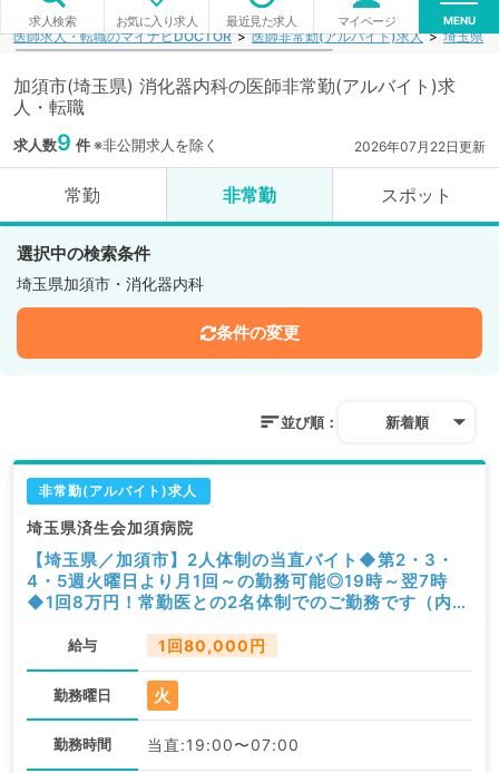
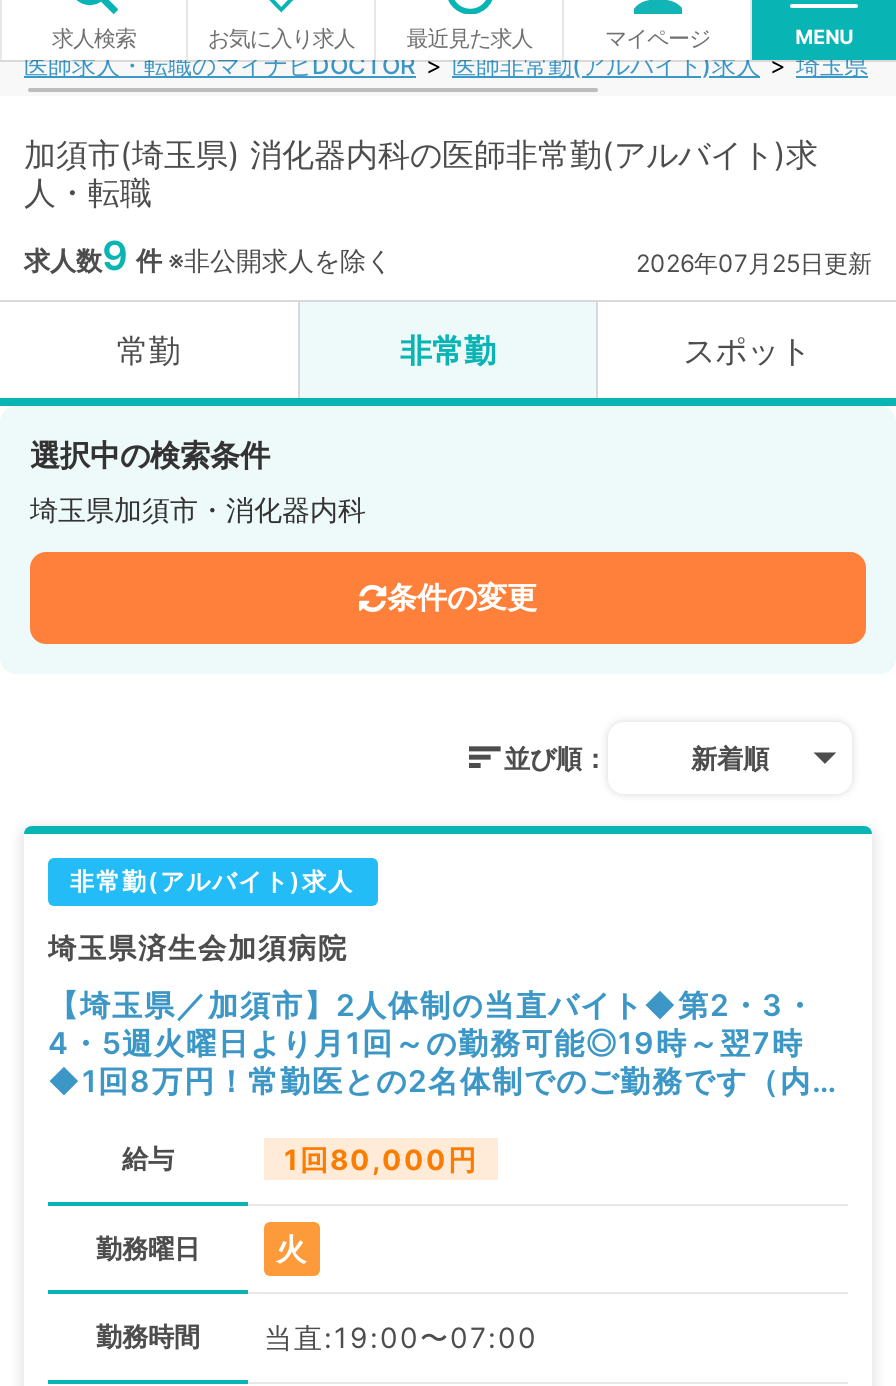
[354,138,486,155] 2026年07月22日更新 -> [636,248,872,278] 2026年07月25日更新

